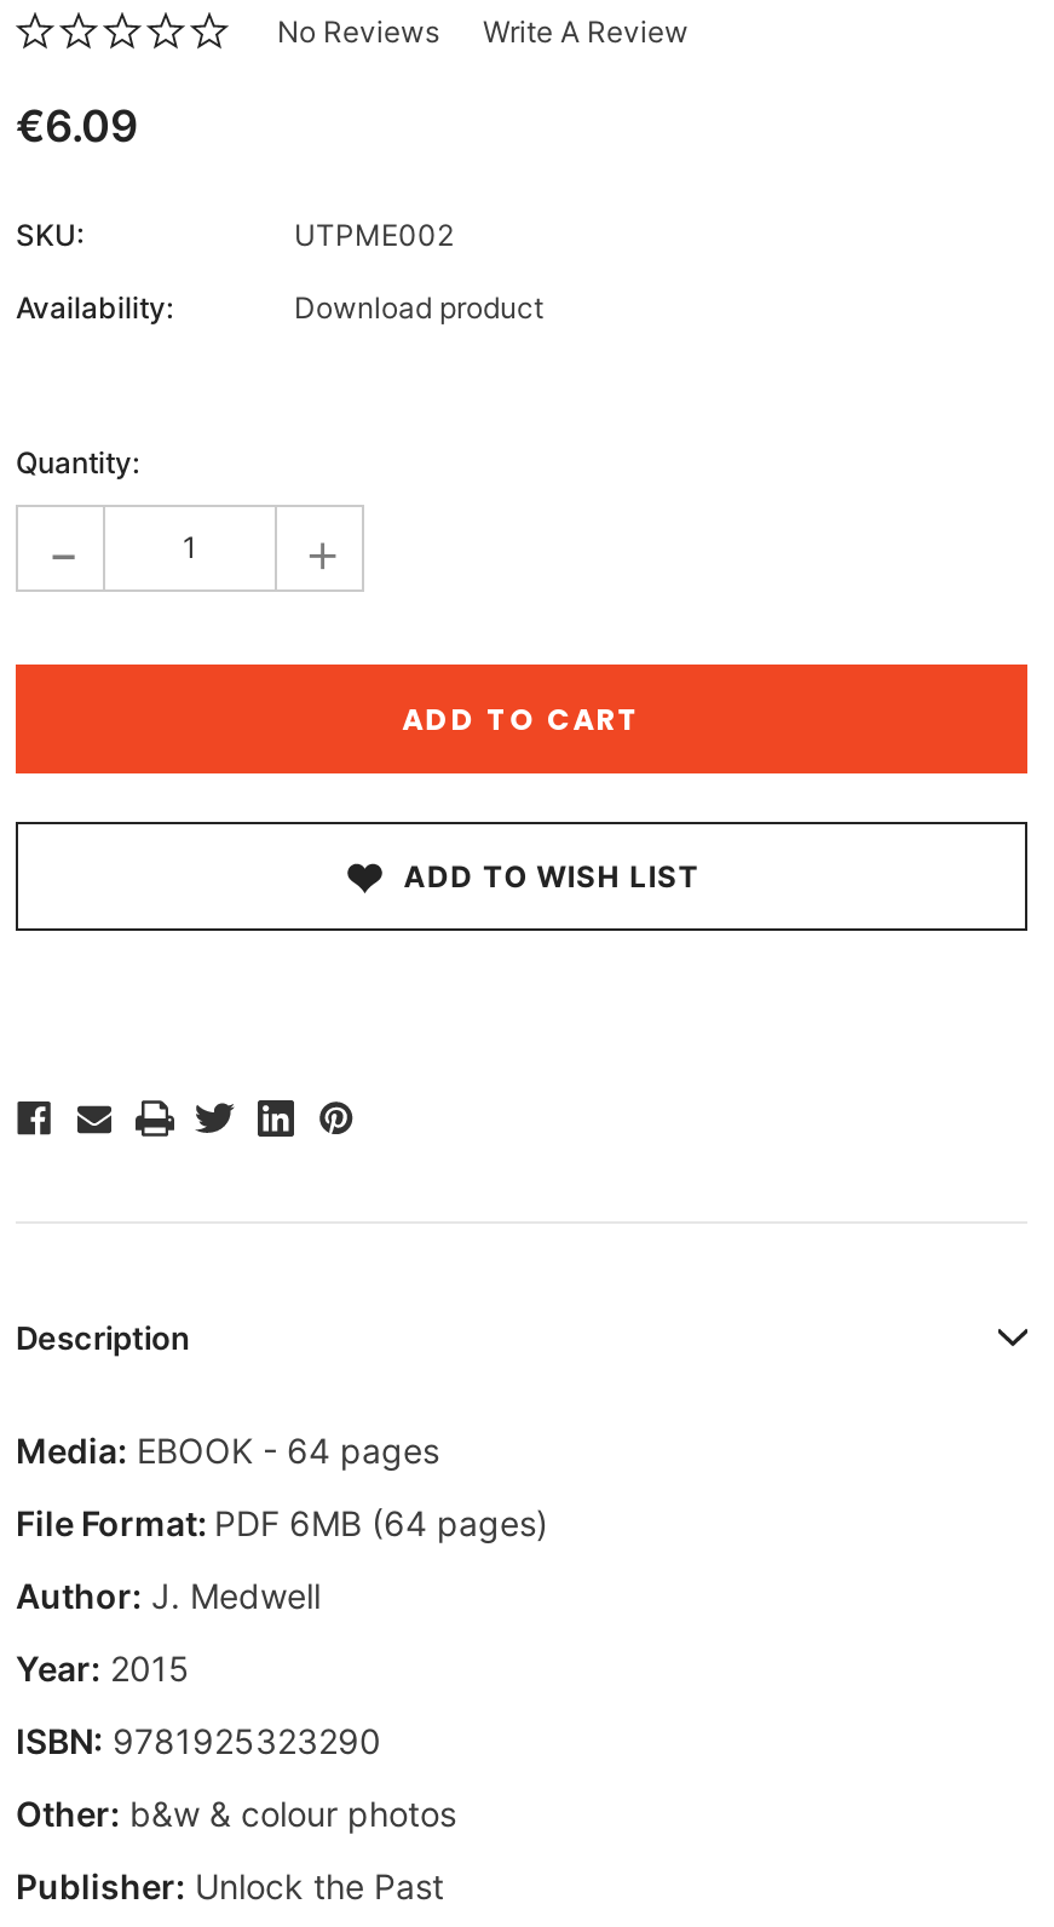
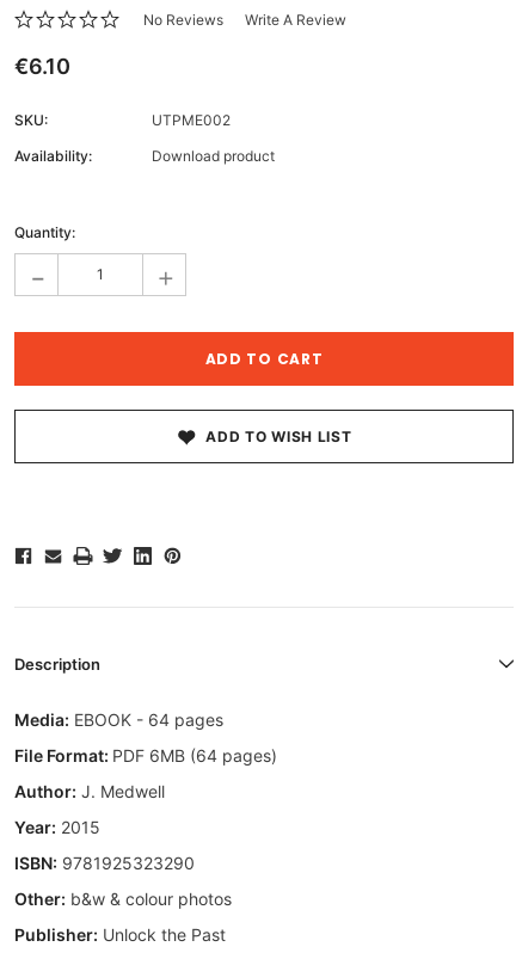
[16,101,139,152] €6.09 -> [14,54,70,79] €6.10

